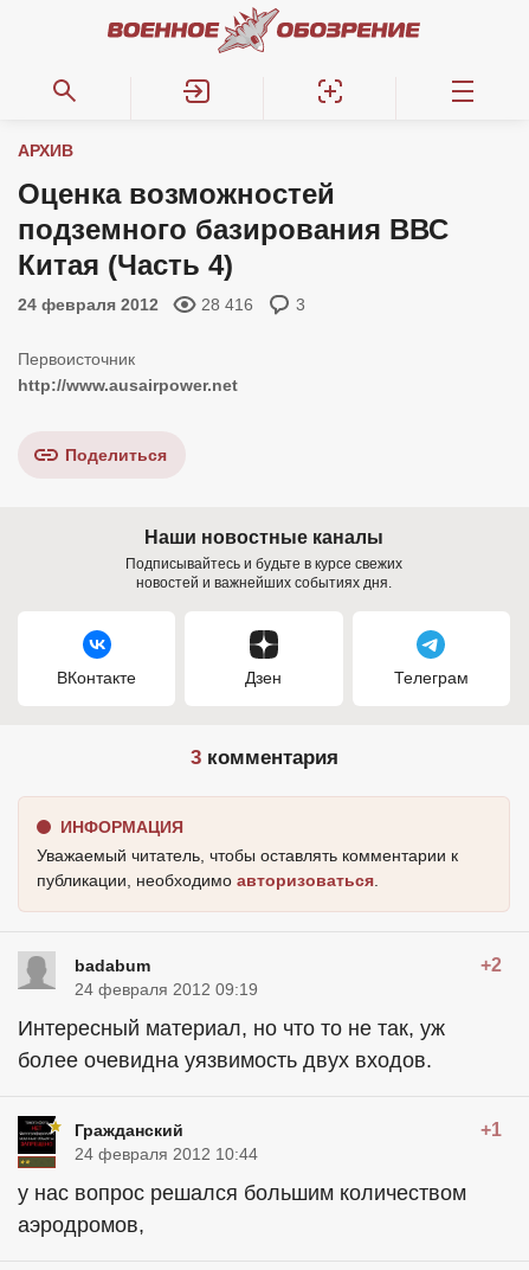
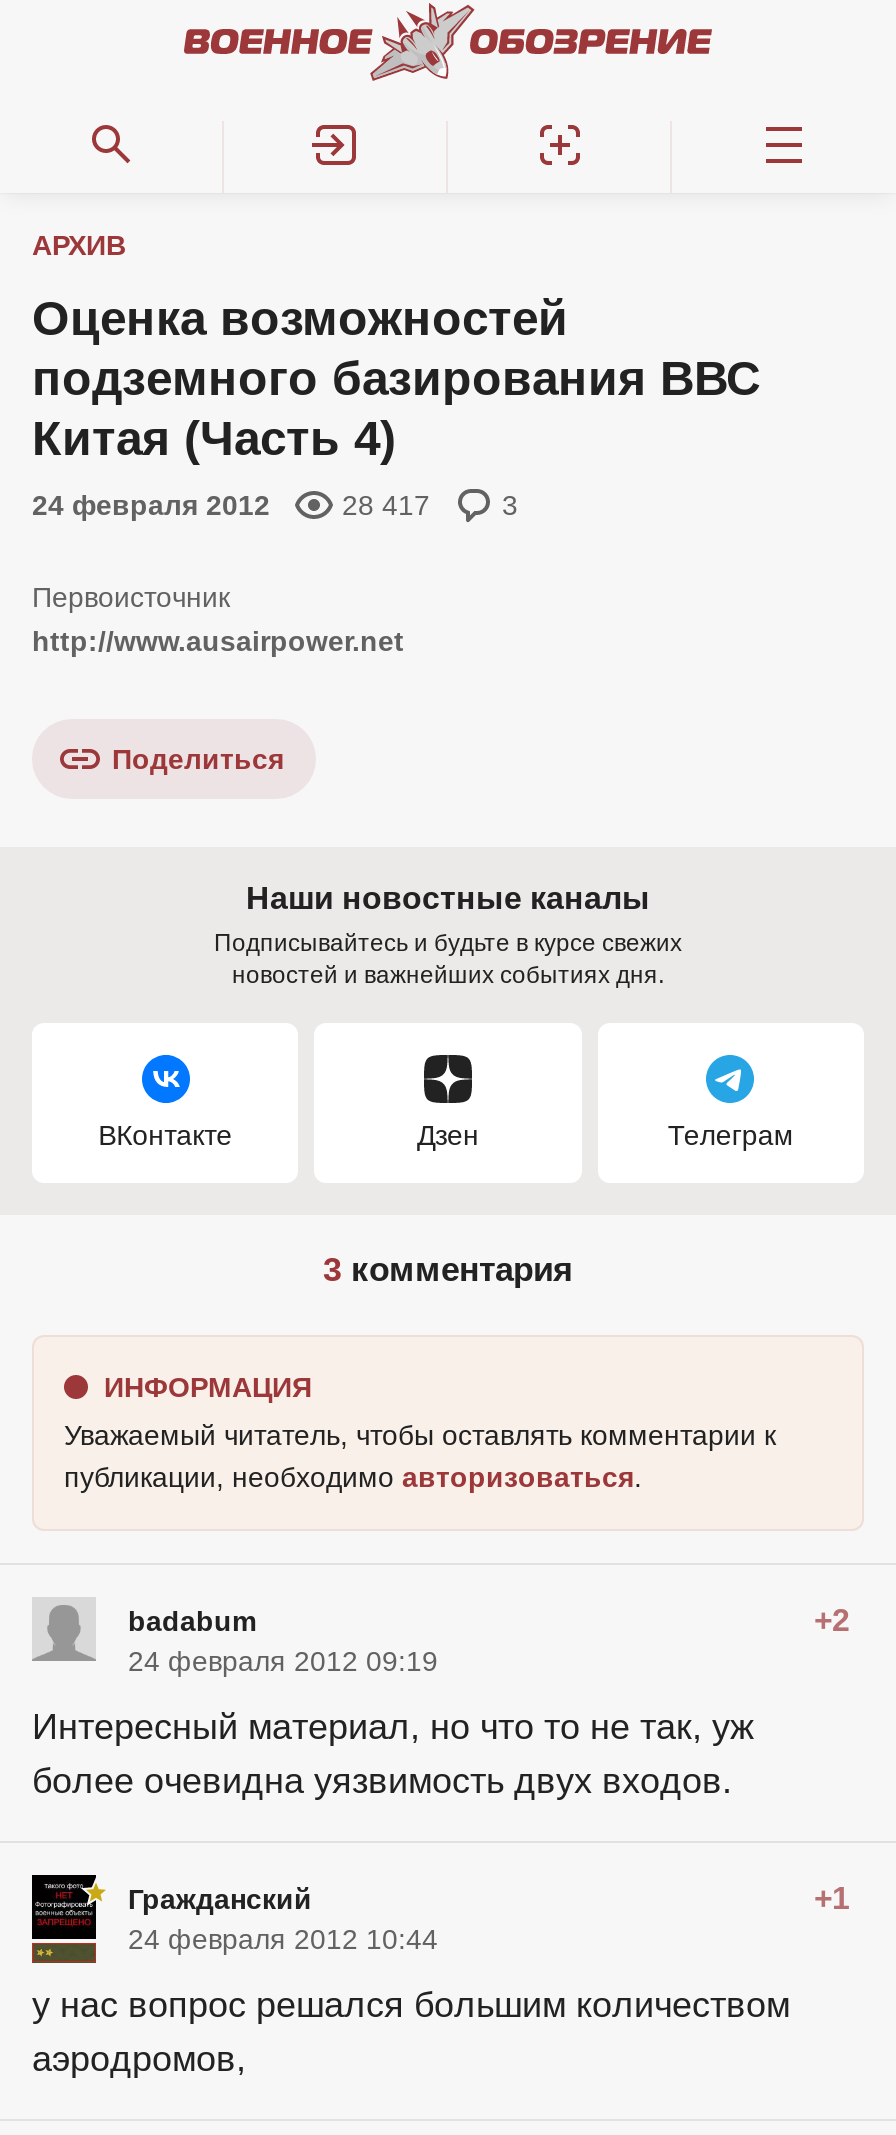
[201,295,253,314] 28 416 -> [342,489,430,521] 28 417

